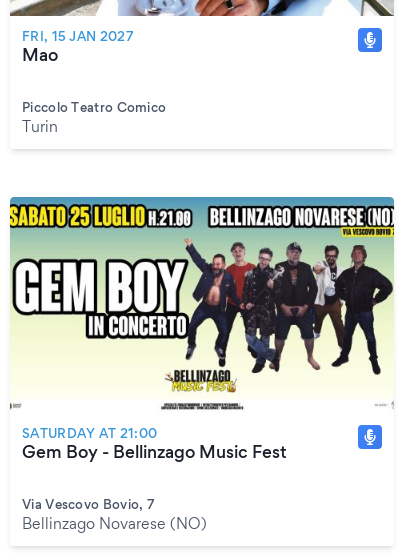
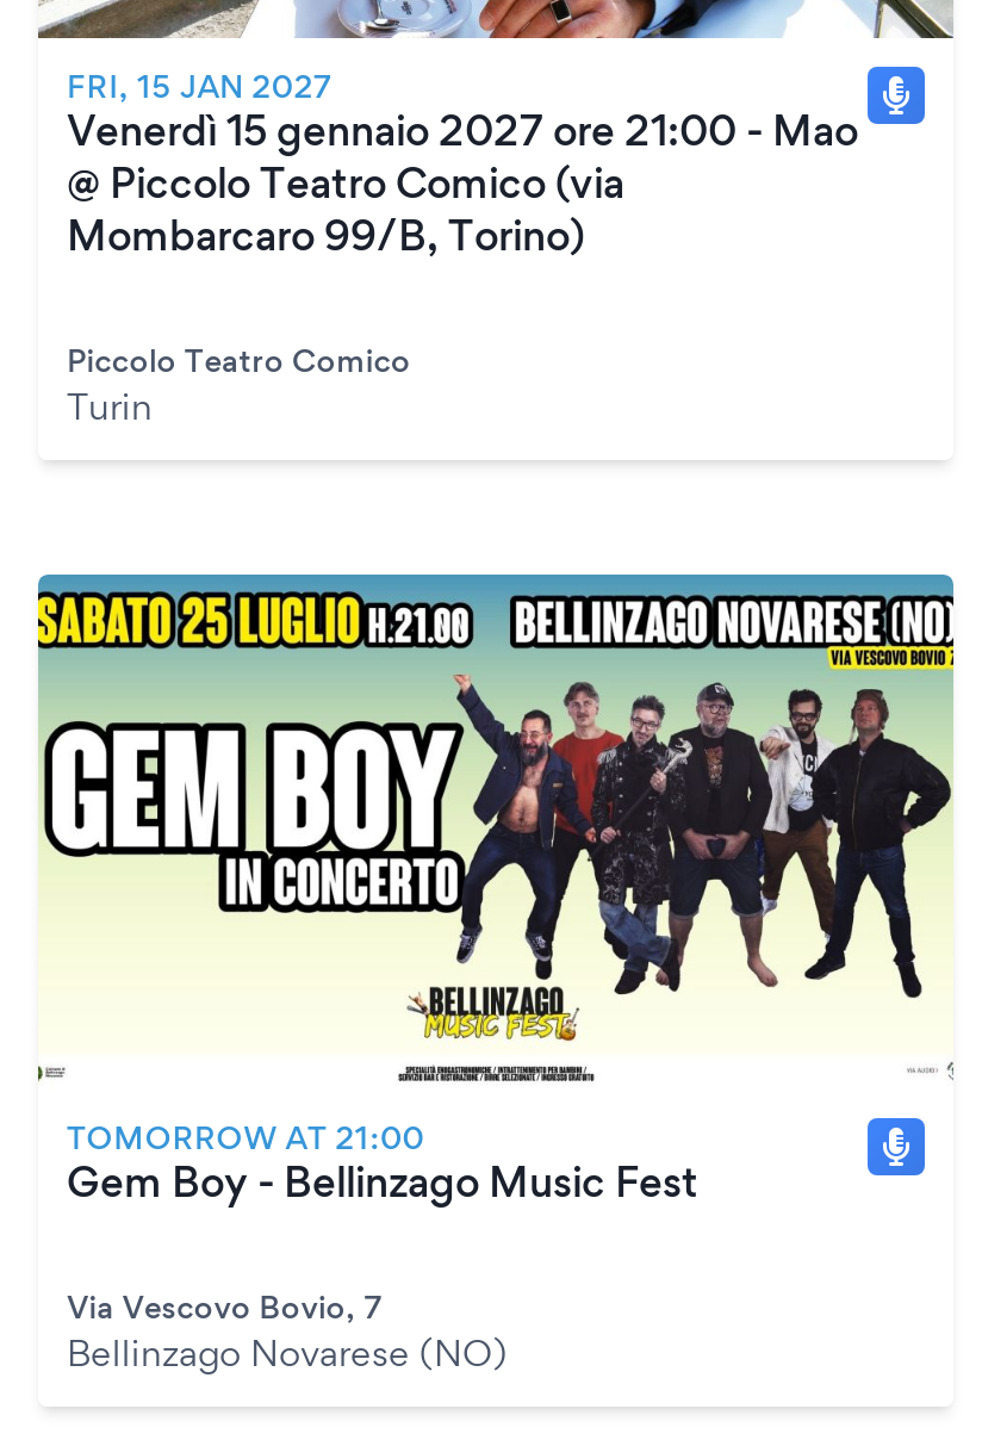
[22,44,58,65] Mao -> [67,105,858,260] Venerdì 15 gennaio 2027 ore 21:00 - Mao | @ Piccolo Teatro Comico (via | Mombarcaro 99/B, Torino)
[22,425,157,441] SATURDAY AT 21:00 -> [67,1118,425,1156] TOMORROW AT 21:00

